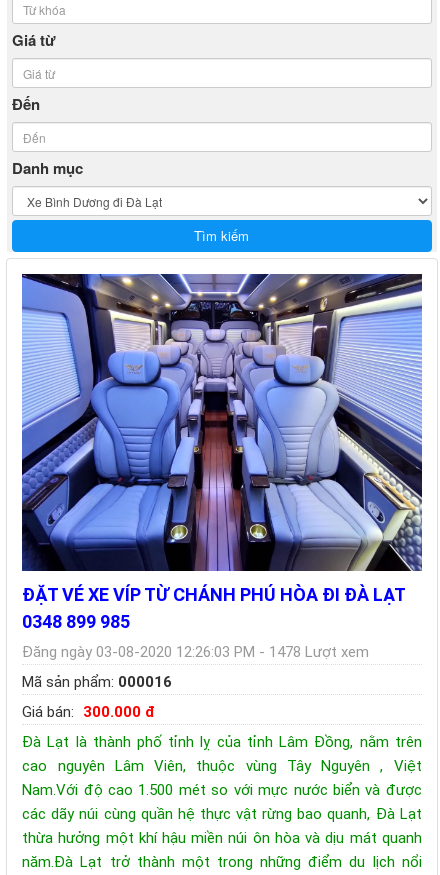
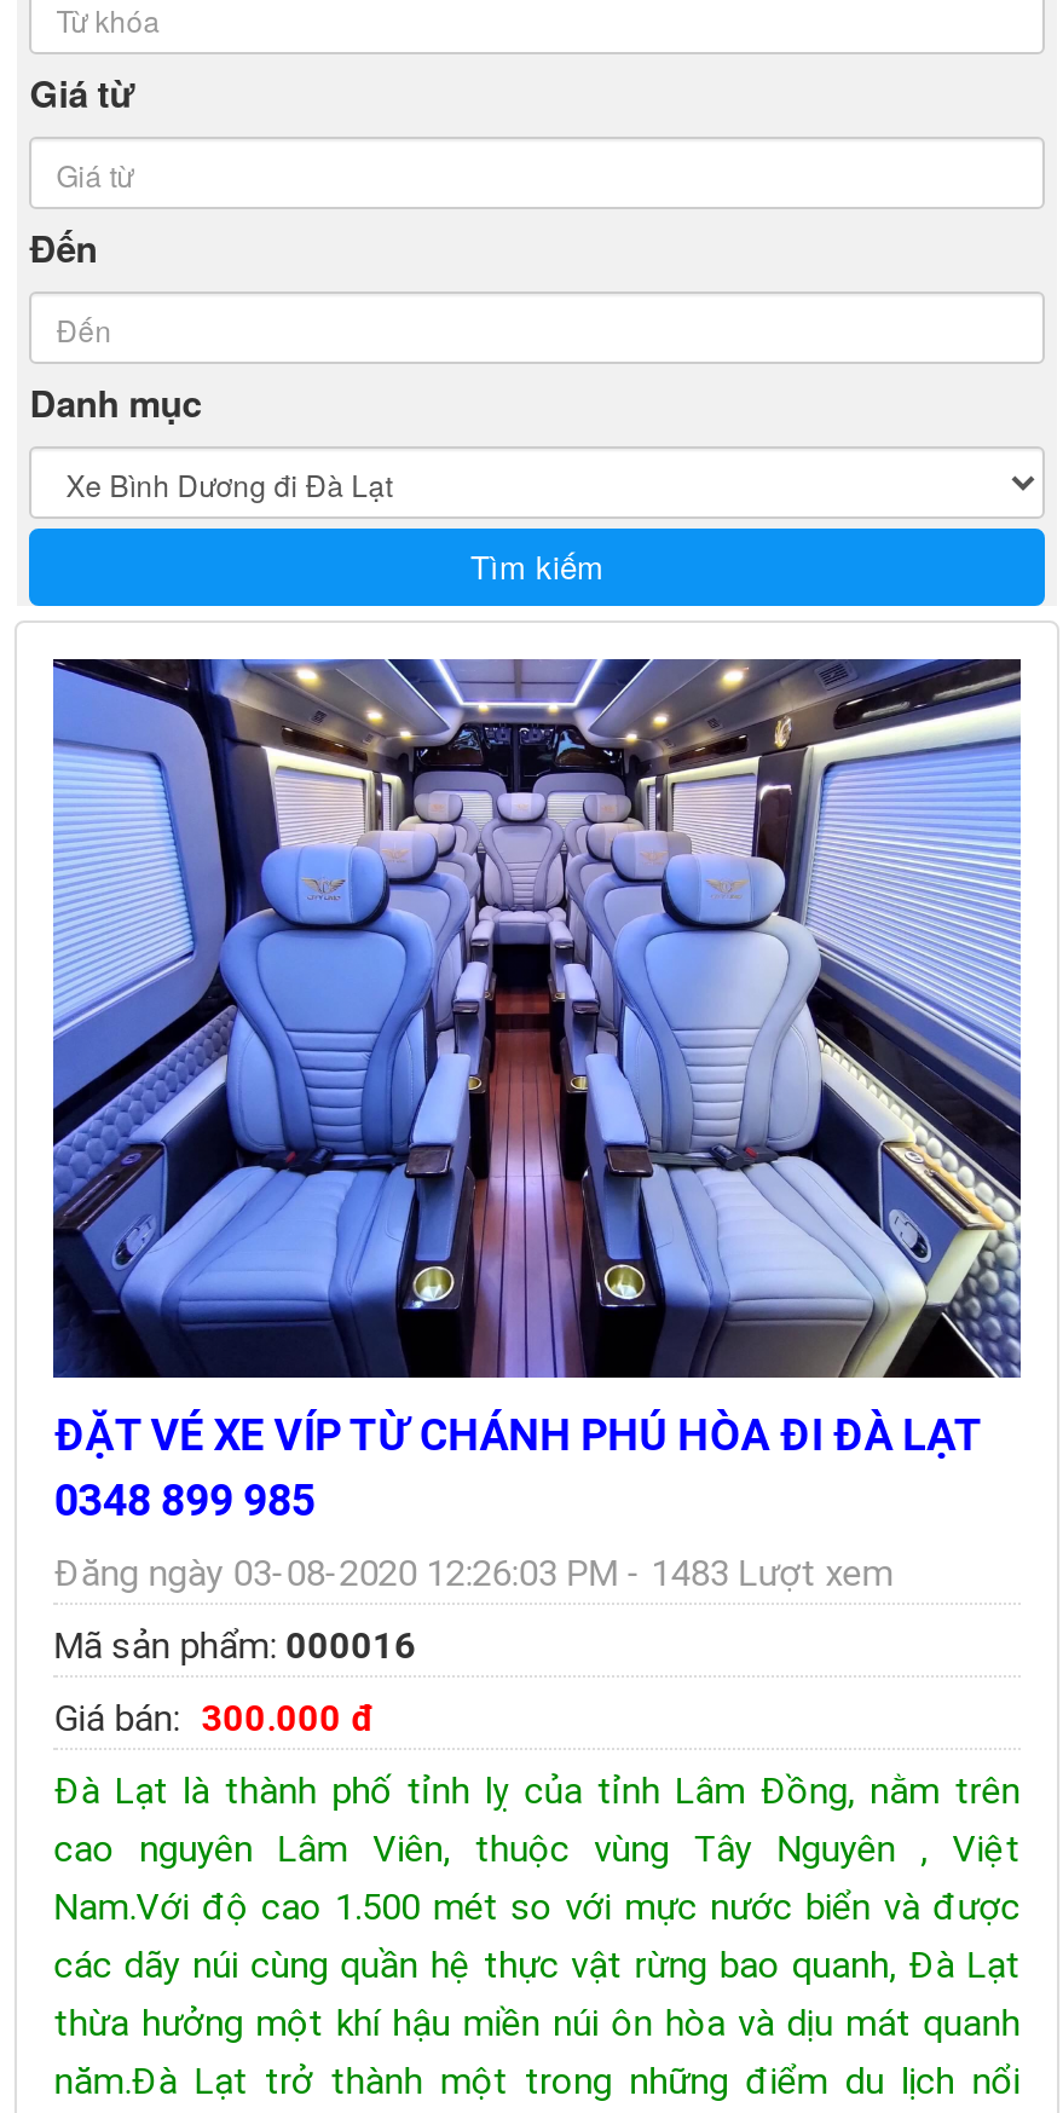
[22,643,369,661] Đăng ngày 03-08-2020 12:26:03 PM - 1478 Lượt xem -> [54,1552,893,1596] Đăng ngày 03-08-2020 12:26:03 PM - 1483 Lượt xem

